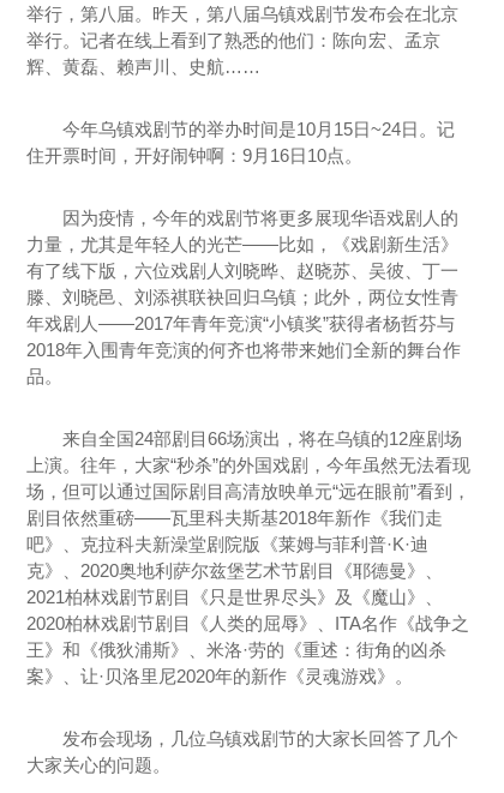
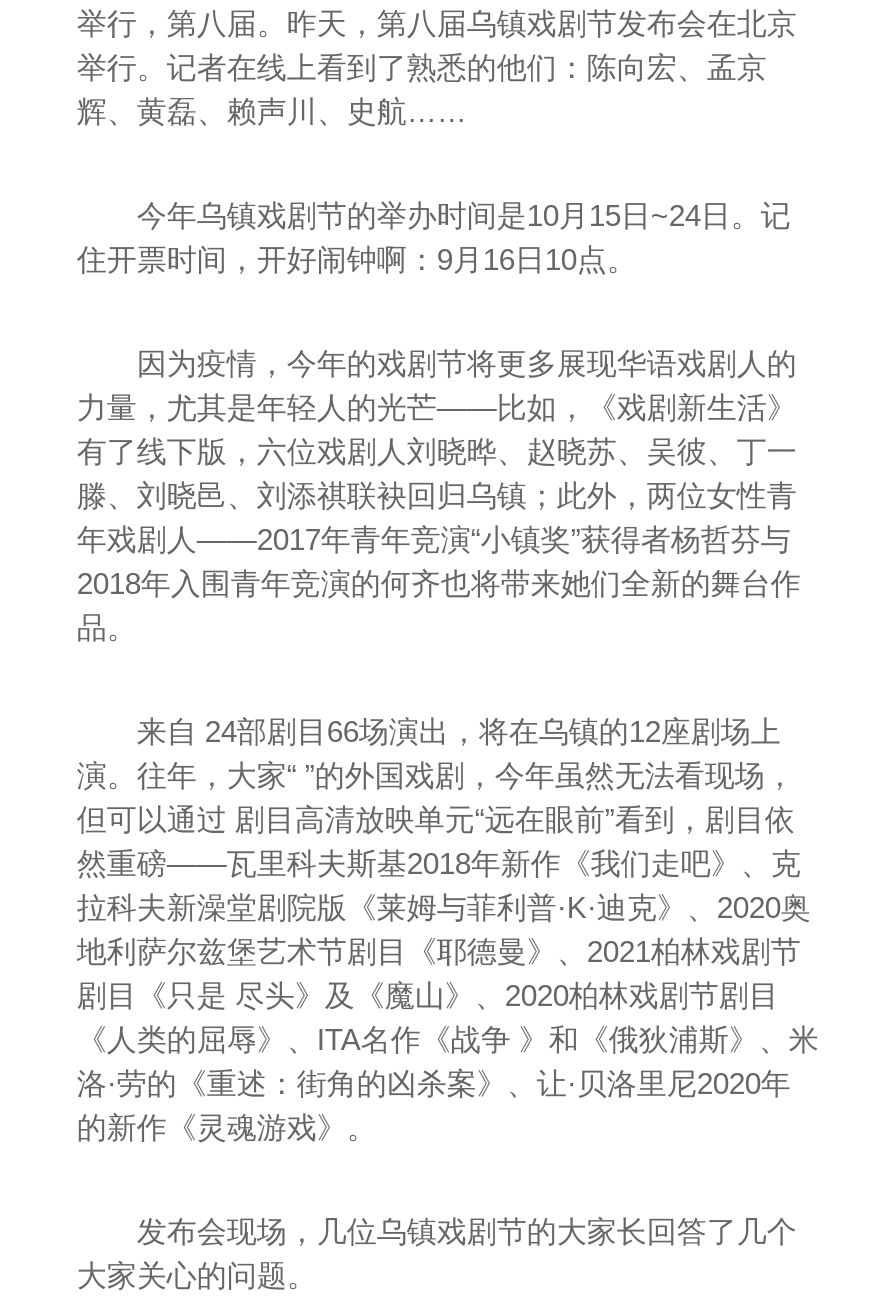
[27,428,471,686] 来自全国24部剧目66场演出，将在乌镇的12座剧场 | 上演。往年，大家“秒杀”的外国戏剧，今年虽然无法看现 | 场，但可以通过国际剧目高清放映单元“远在眼前”看到， | 剧目依然重磅——瓦里科夫斯基2018年新作《我们走 | 吧》、克拉科夫新澡堂剧院版《莱姆与菲利普·K·迪 | 克》、2020奥地利萨尔兹堡艺术节剧目《耶德曼》、 | 2021柏林戏剧节剧目《只是世界尽头》及《魔山》、 | 2020柏林戏剧节剧目《人类的屈辱》、ITA名作《战争之 | 王》和《俄狄浦斯》、米洛·劳的《重述：街角的凶杀 | 案》、让·贝洛里尼2020年的新作《灵魂游戏》。 -> [77,714,819,1144] 来自 24部剧目66场演出，将在乌镇的12座剧场上 | 演。往年，大家“ ”的外国戏剧，今年虽然无法看现场， | 但可以通过 剧目高清放映单元“远在眼前”看到，剧目依 | 然重磅——瓦里科夫斯基2018年新作《我们走吧》、克 | 拉科夫新澡堂剧院版《莱姆与菲利普·K·迪克》、2020奥 | 地利萨尔兹堡艺术节剧目《耶德曼》、2021柏林戏剧节 | 剧目《只是 尽头》及《魔山》、2020柏林戏剧节剧目 | 《人类的屈辱》、ITA名作《战争 》和《俄狄浦斯》、米 | 洛·劳的《重述：街角的凶杀案》、让·贝洛里尼2020年 | 的新作《灵魂游戏》。

